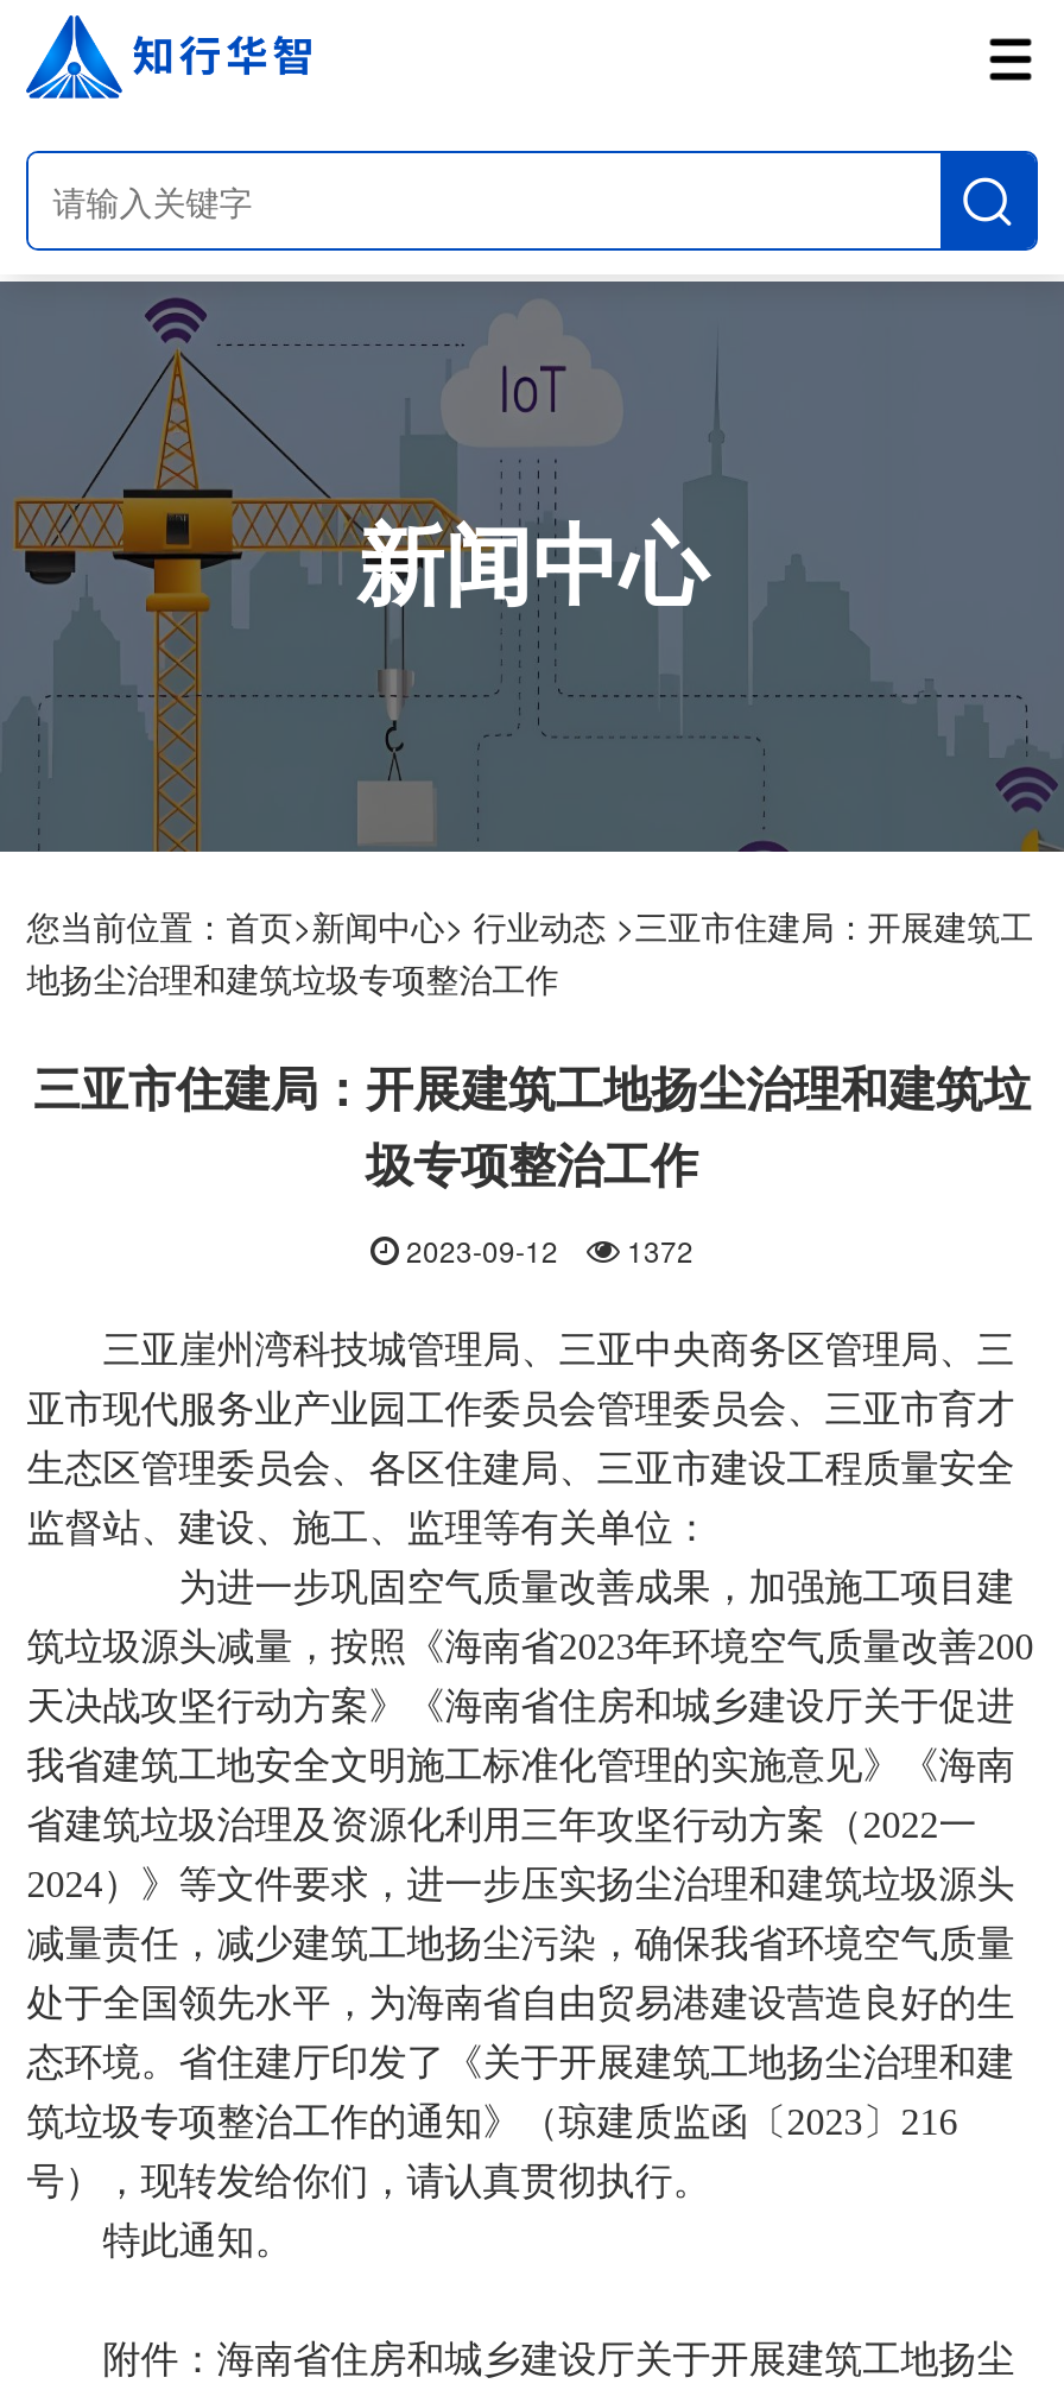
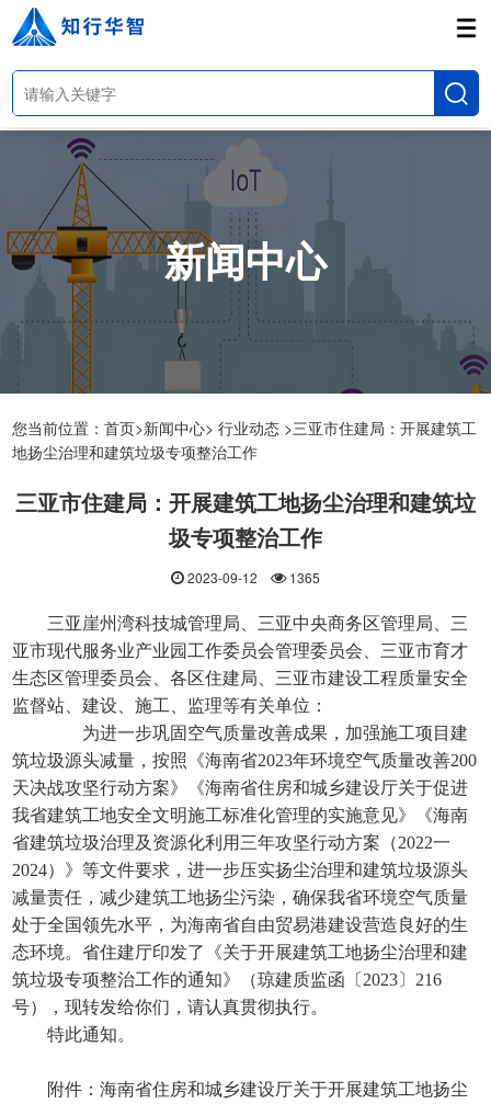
[399,1229,693,1270] 2023-09-12 1372 -> [184,568,320,587] 2023-09-12 1365

